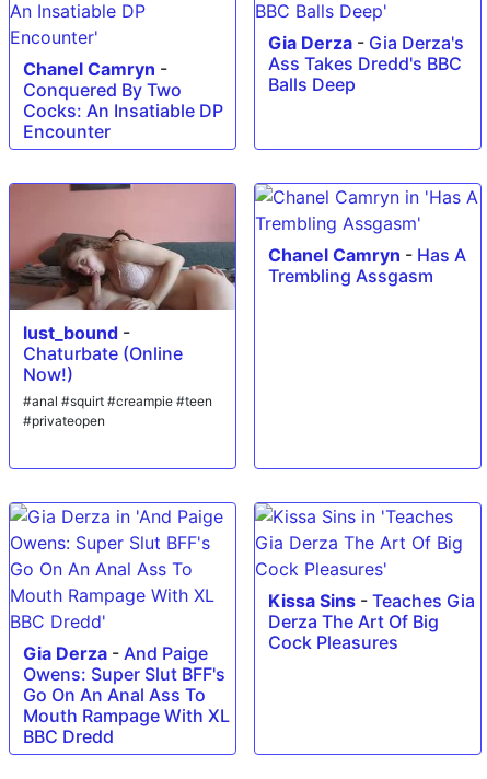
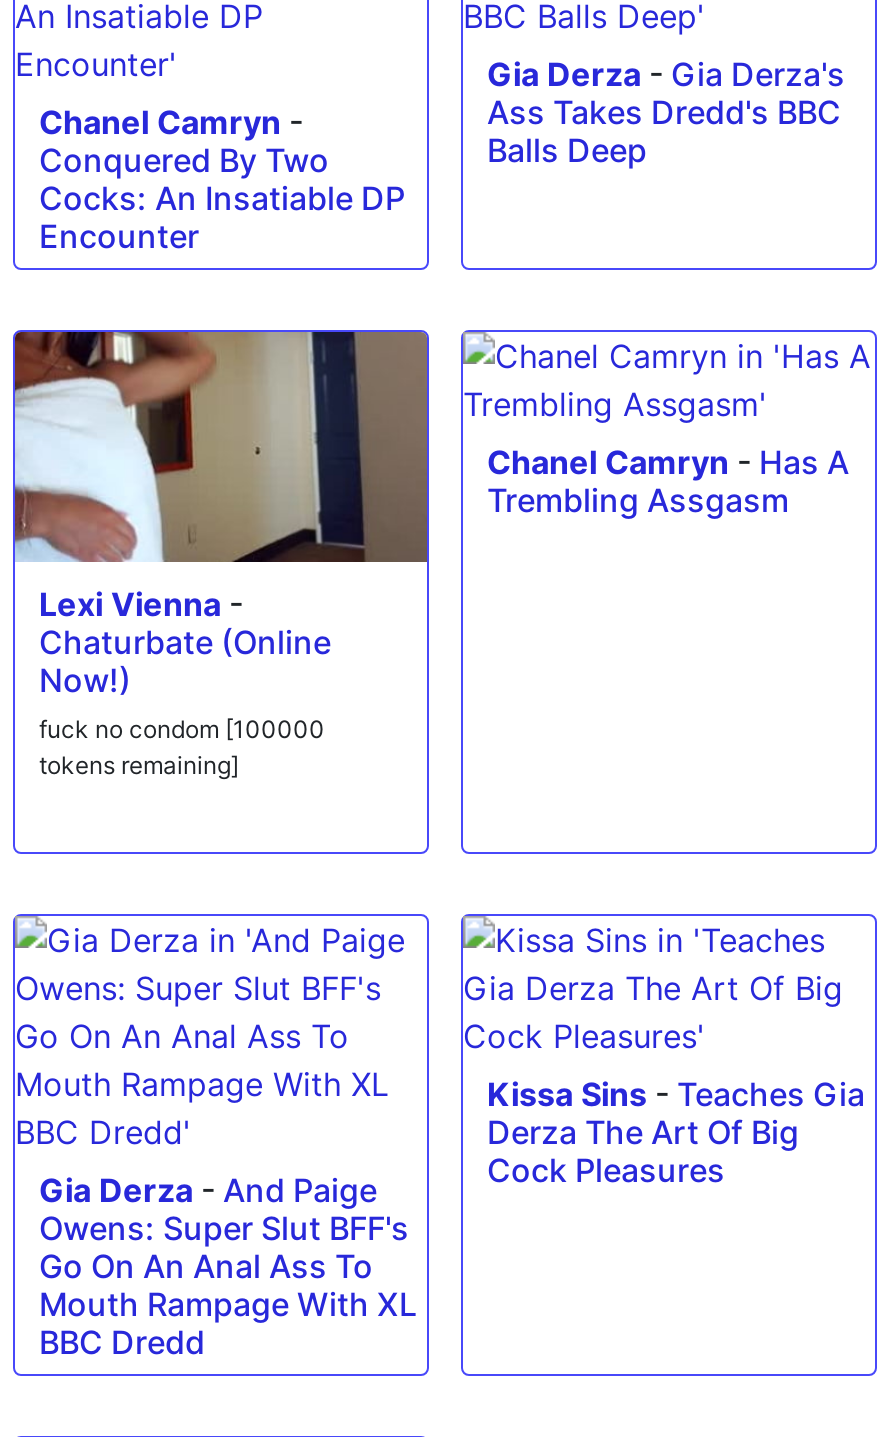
[9,182,236,343] [image] | lust_bound - -> [13,329,429,624] [image] | Lexi Vienna -
[23,392,212,428] #anal #squirt #creampie #teen | #privateopen -> [39,714,325,780] fuck no condom [100000 | tokens remaining]

